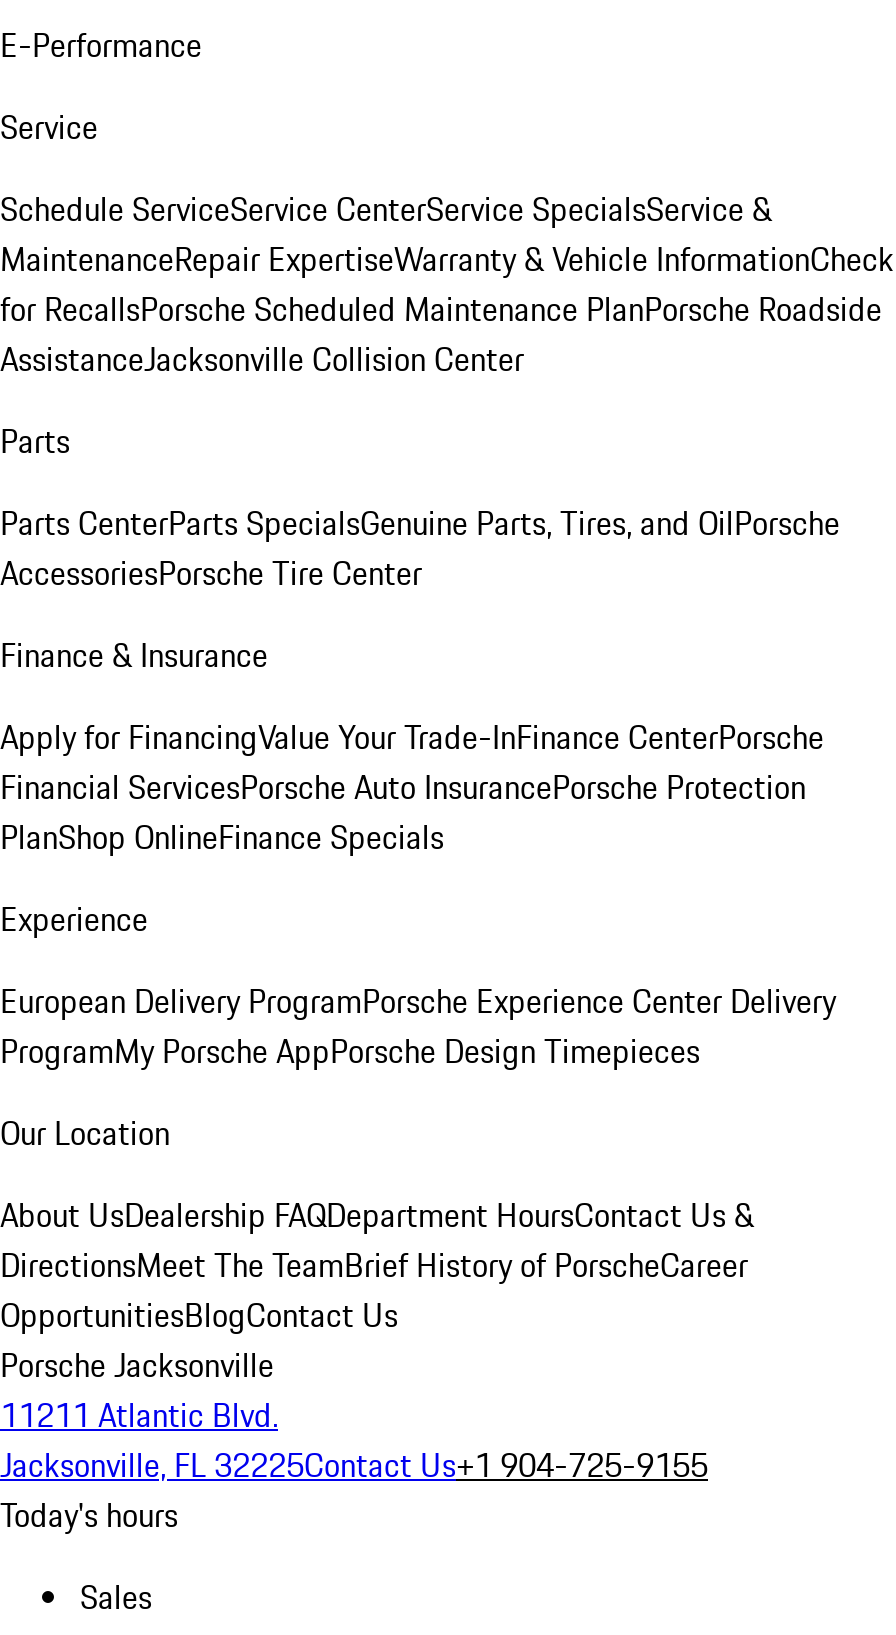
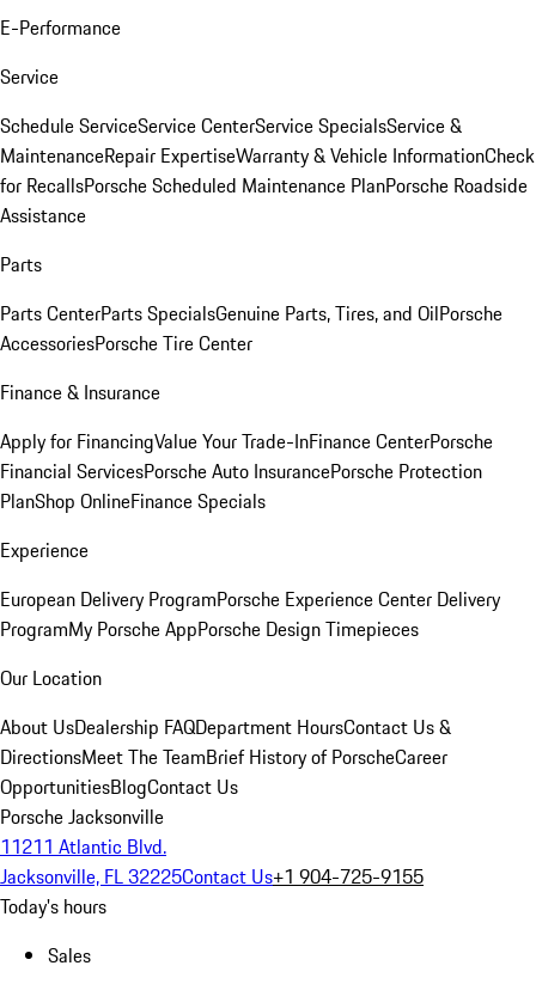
[0,335,524,383] AssistanceJacksonville Collision Center -> [0,201,86,230] Assistance

